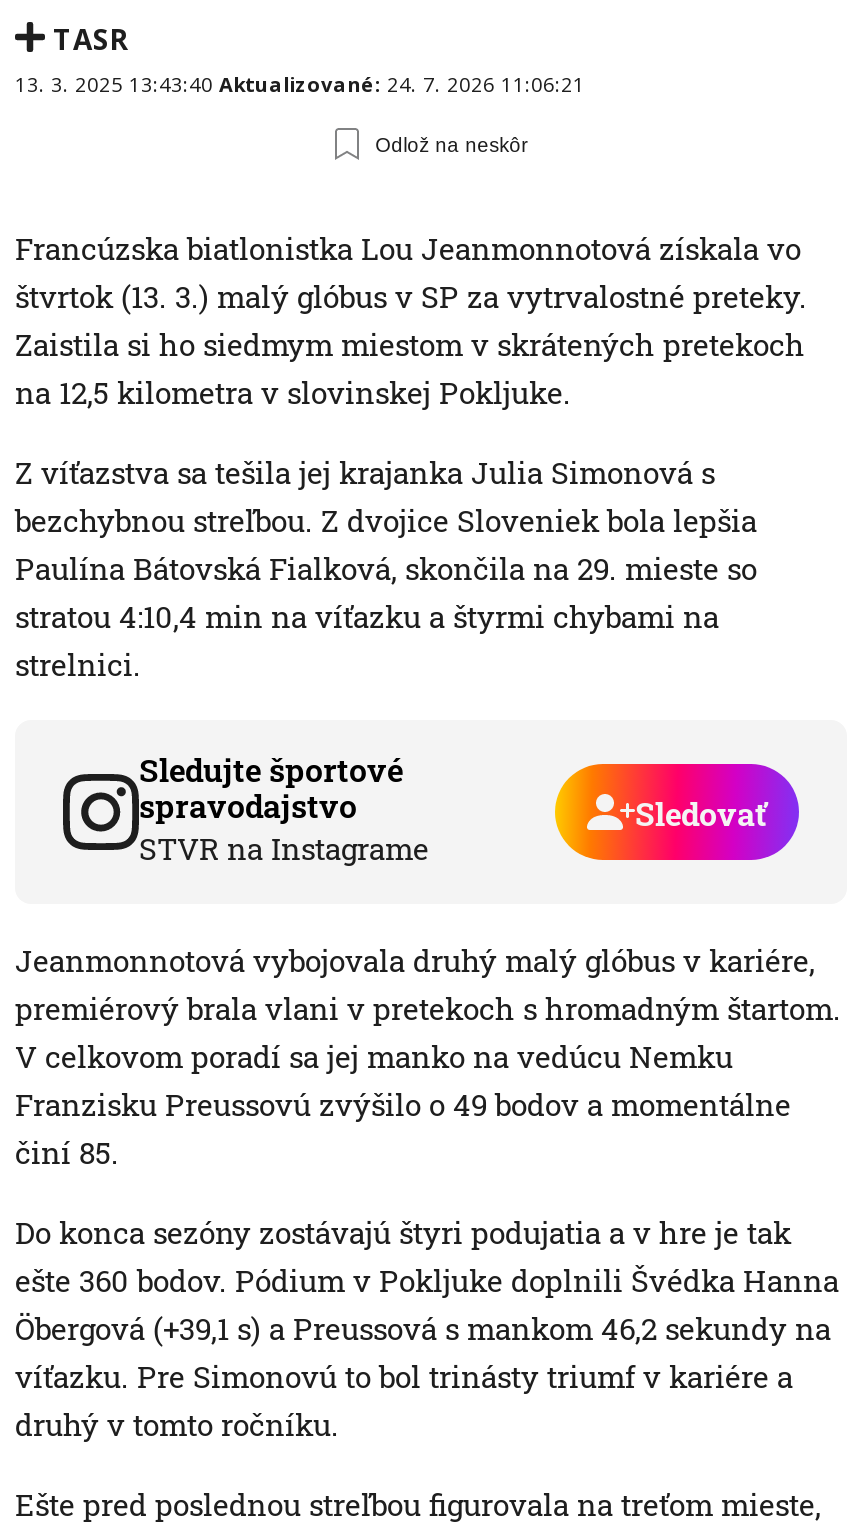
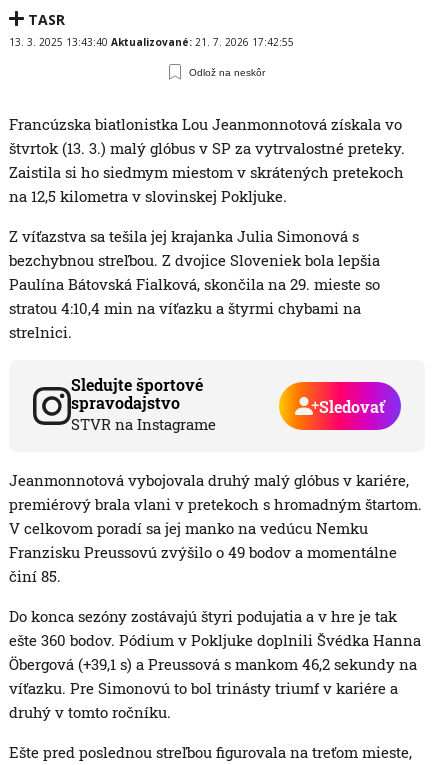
[15,70,585,98] 13. 3. 2025 13:43:40 Aktualizované: 24. 7. 2026 11:06:21 -> [9,35,294,49] 13. 3. 2025 13:43:40 Aktualizované: 21. 7. 2026 17:42:55

